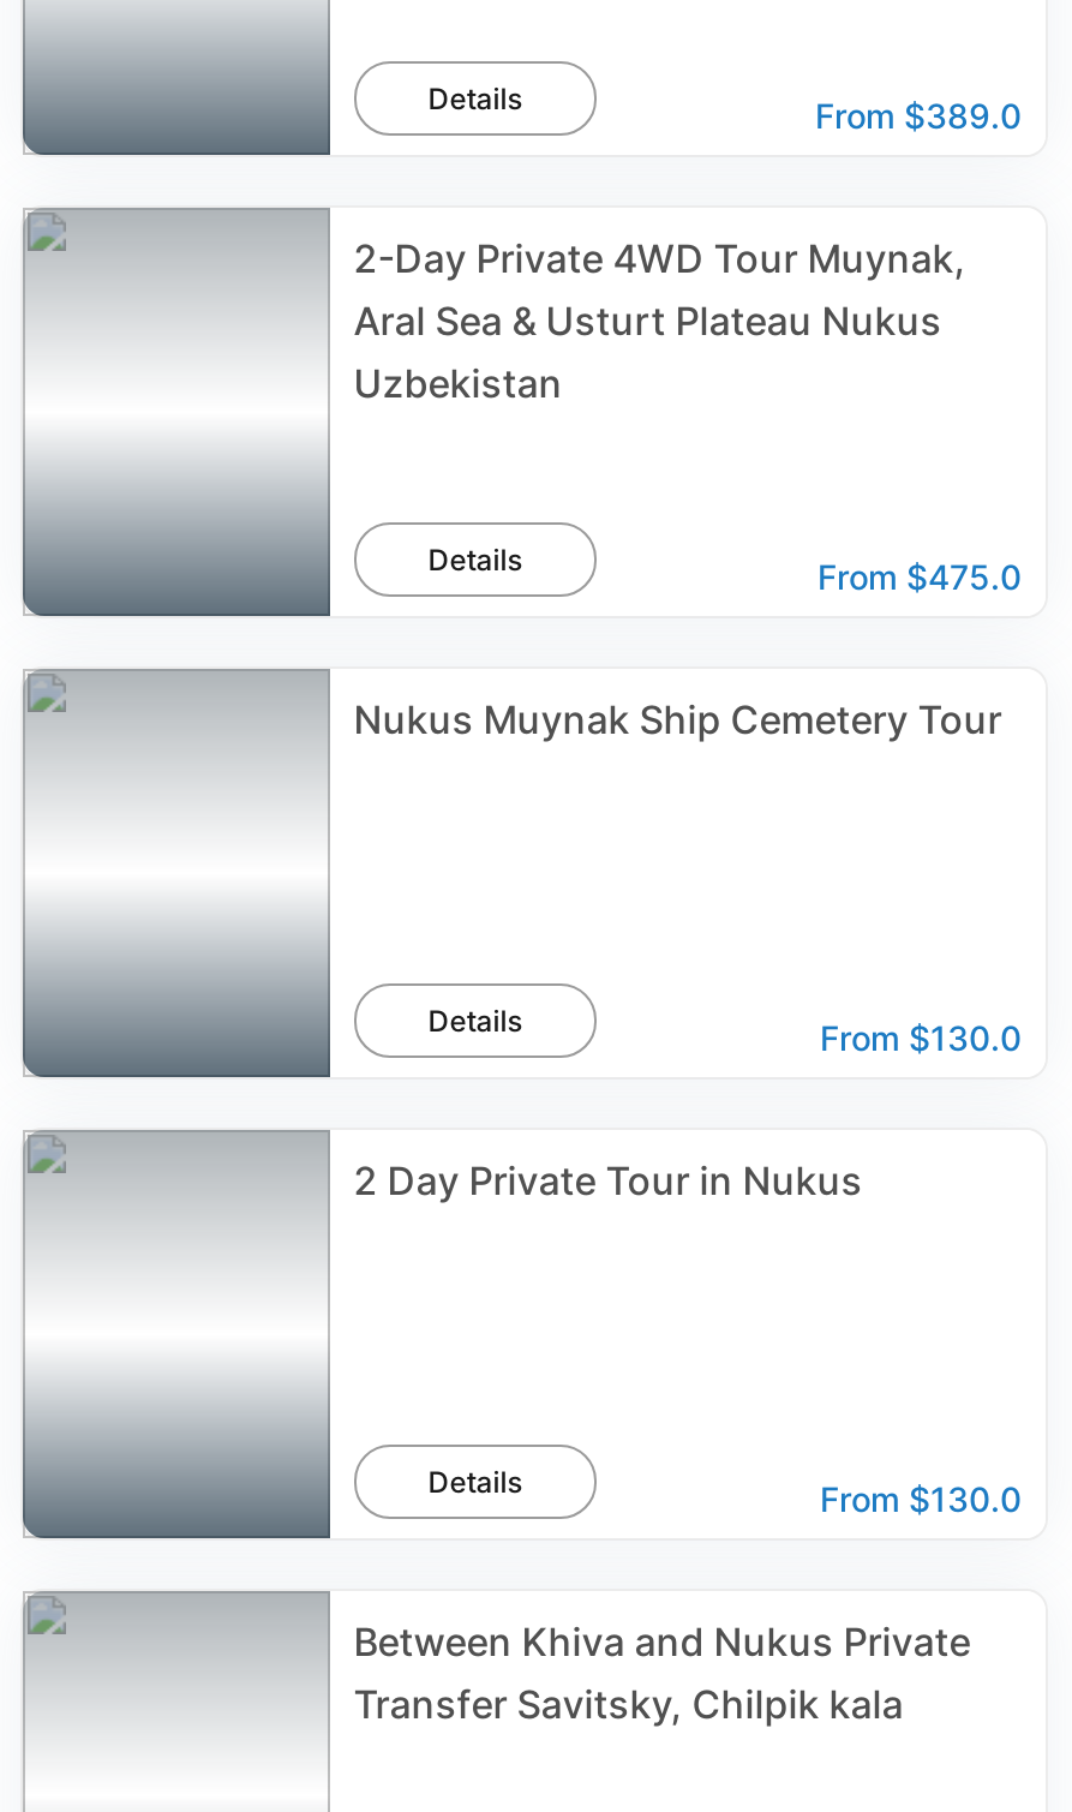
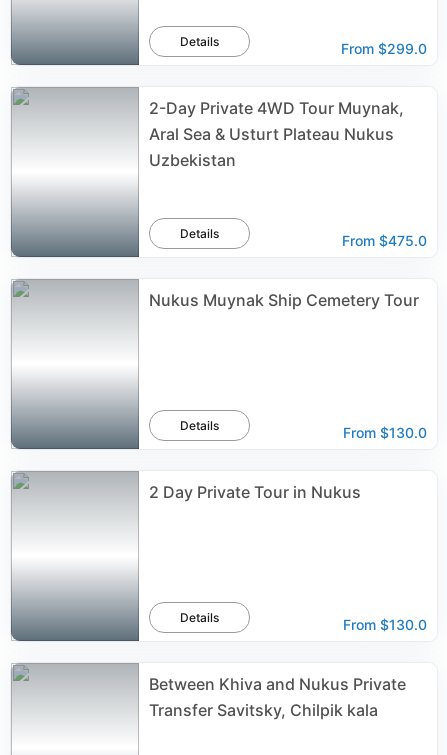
[815,95,1022,136] From $389.0 -> [341,40,427,57] From $299.0

